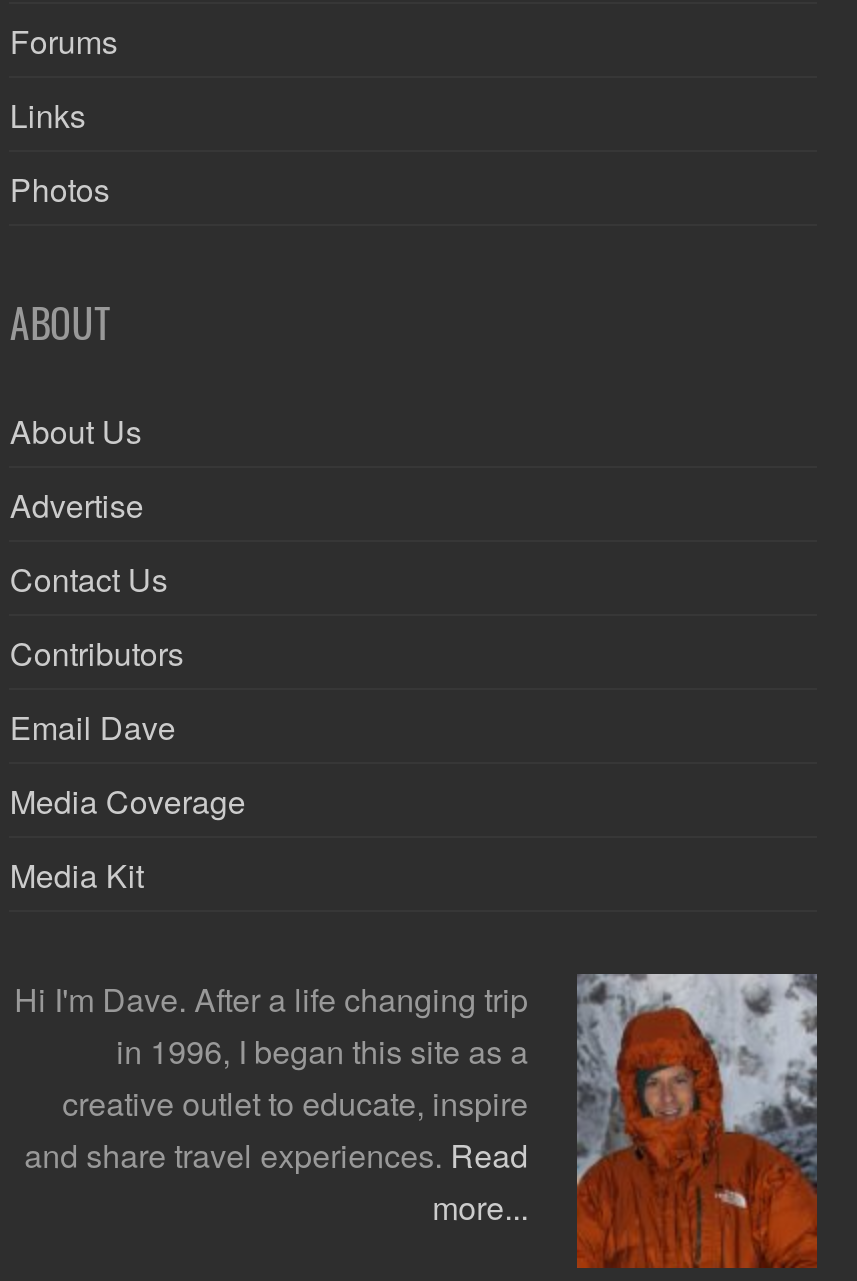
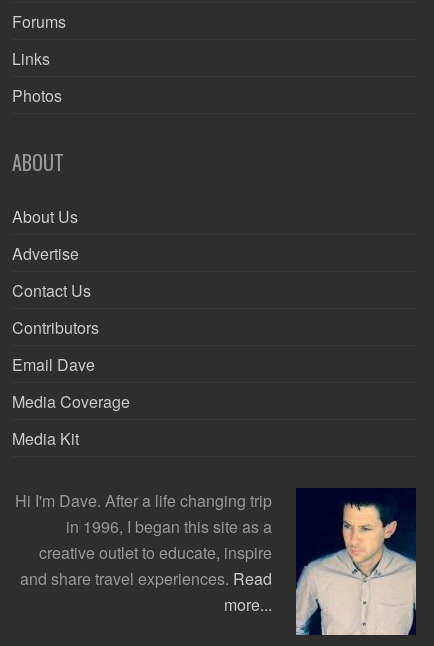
[575,972,819,1270] [image] -> [295,488,417,636] [image]

